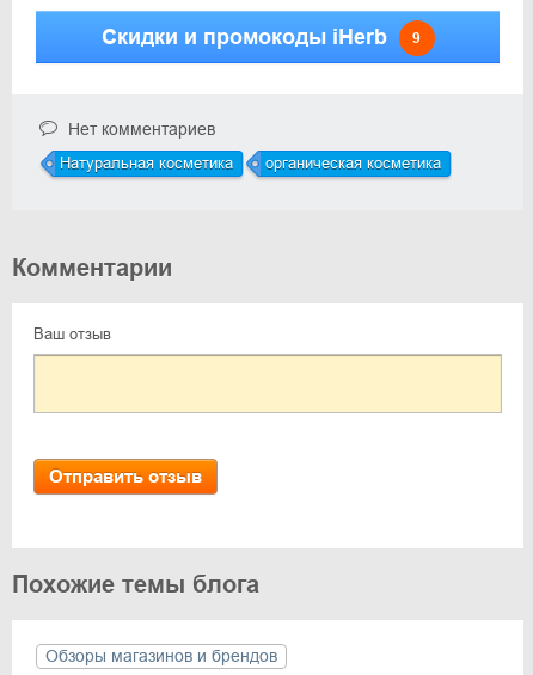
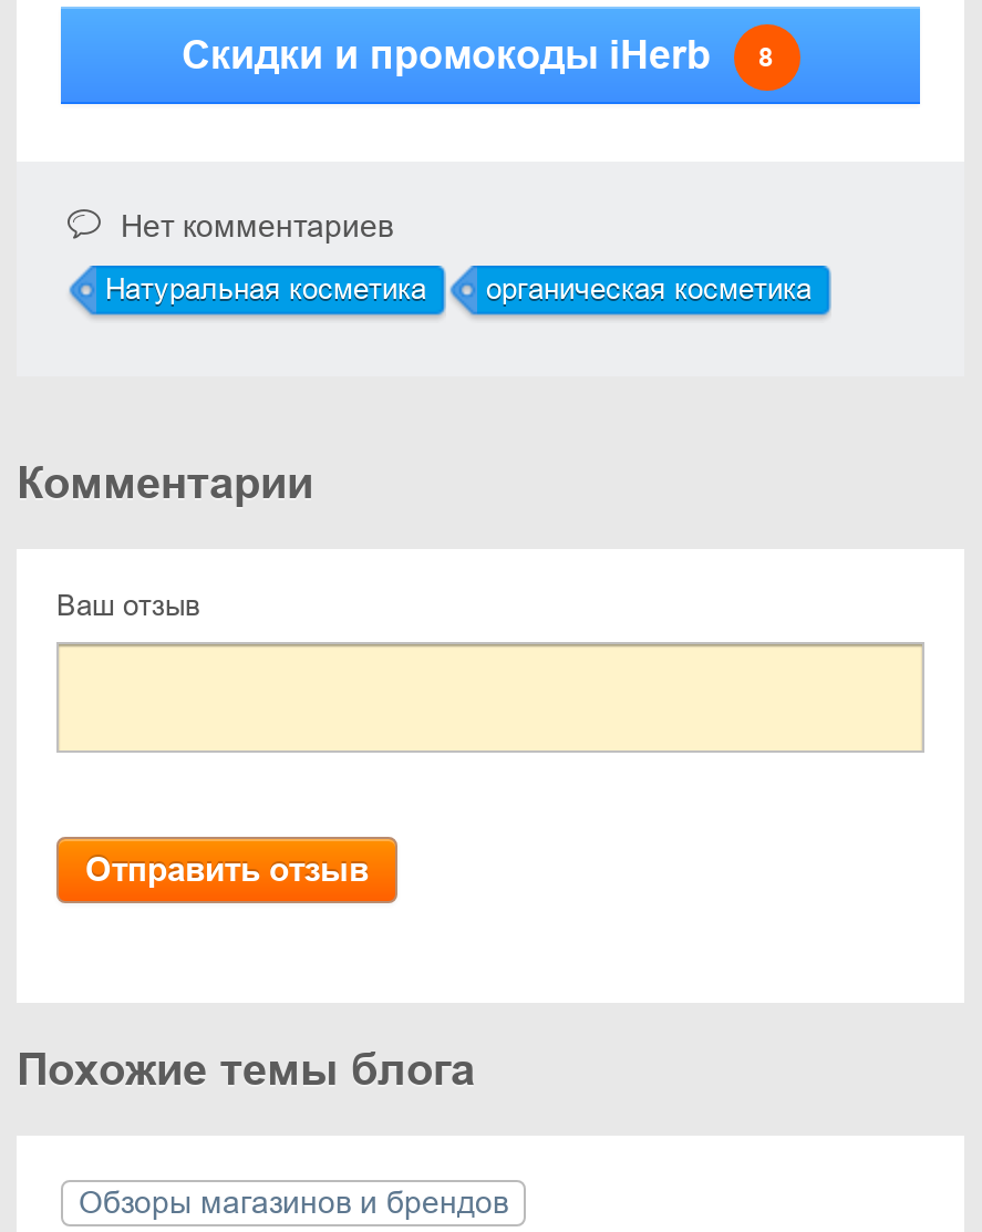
[101,25,421,49] Скидки и промокоды iHerb 9 -> [182,33,774,77] Скидки и промокоды iHerb 8

